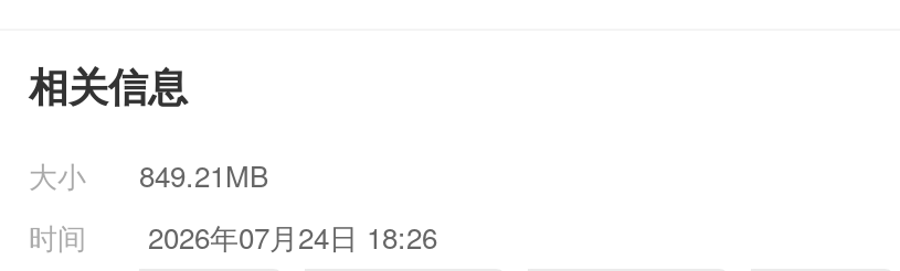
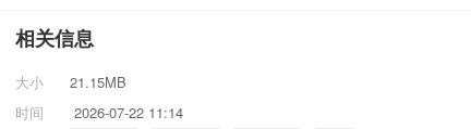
[29,154,269,196] 大小 849.21MB -> [15,72,126,92] 大小 21.15MB
[29,216,437,258] 时间 2026年07月24日 18:26 -> [15,102,183,122] 时间 2026-07-22 11:14

